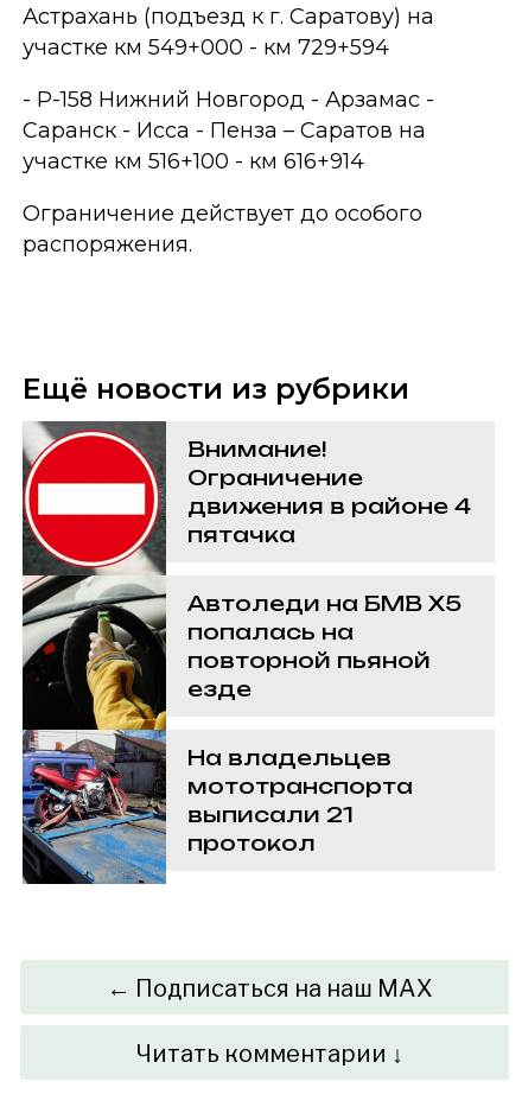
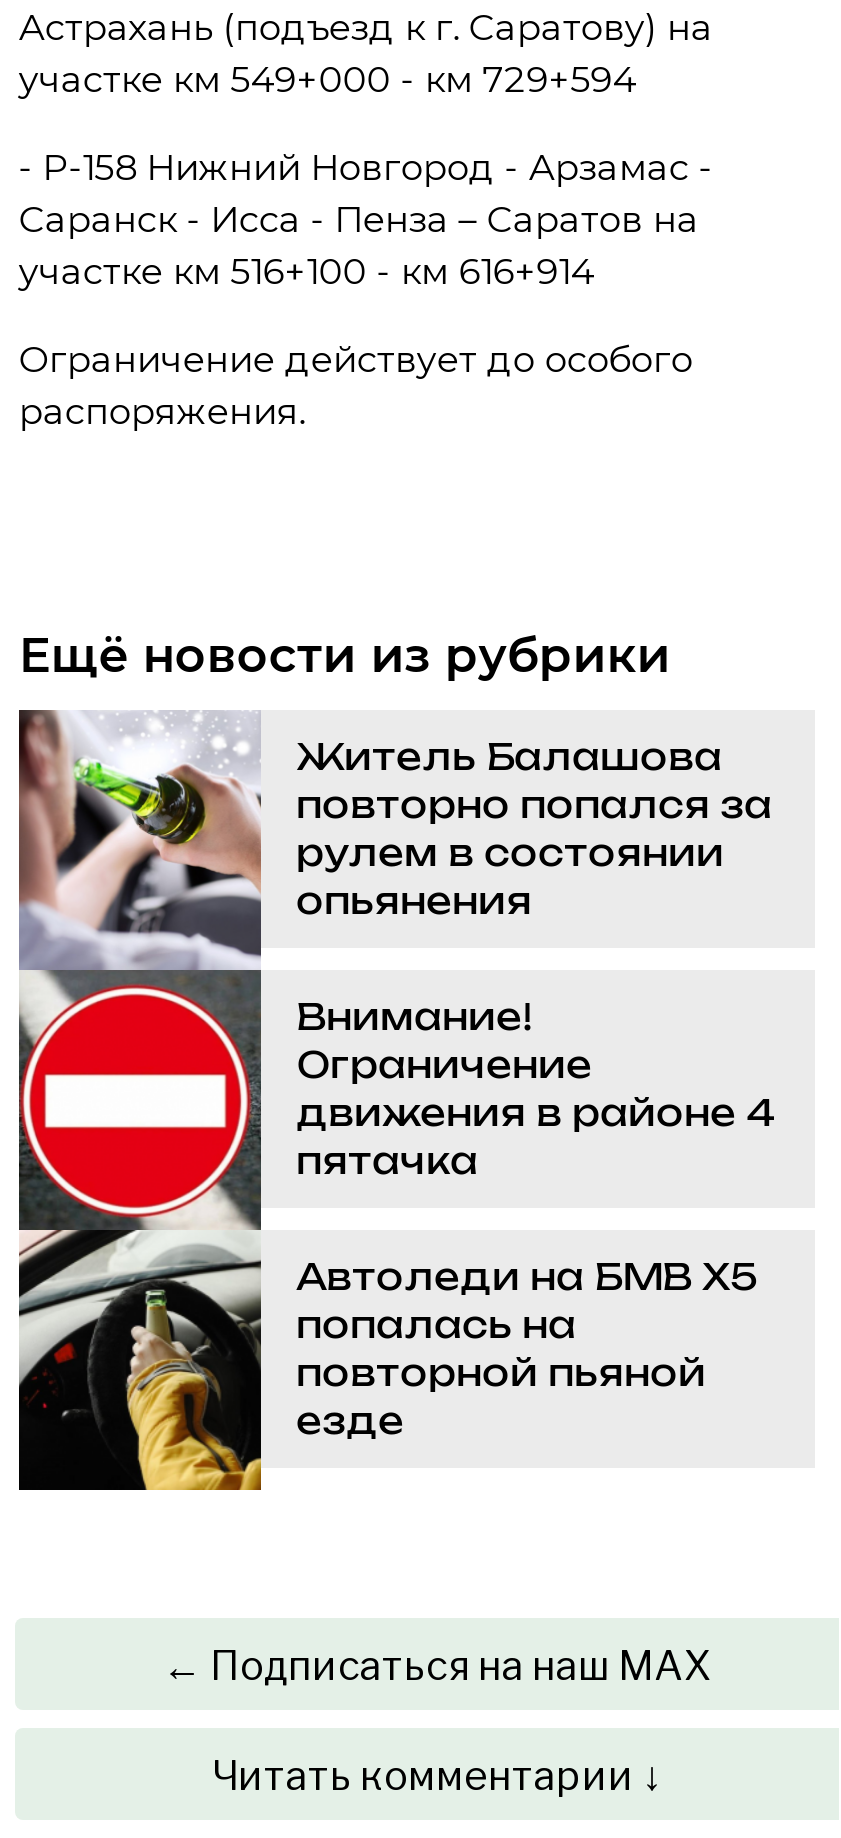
none -> [17,708,772,970] [image] | Житель Балашова | повторно попался за | рулем в состоянии | опьянения
moved [187,436,471,702] -> [296,995,774,1443]: Внимание! | Ограничение | движения в районе 4 | пятачка | Автоледи на БМВ Х5 | попалась на | повторной пьяной | езде
[21,729,412,884] [image] | На владельцев | мототранспорта | выписали 21 | протокол -> none

